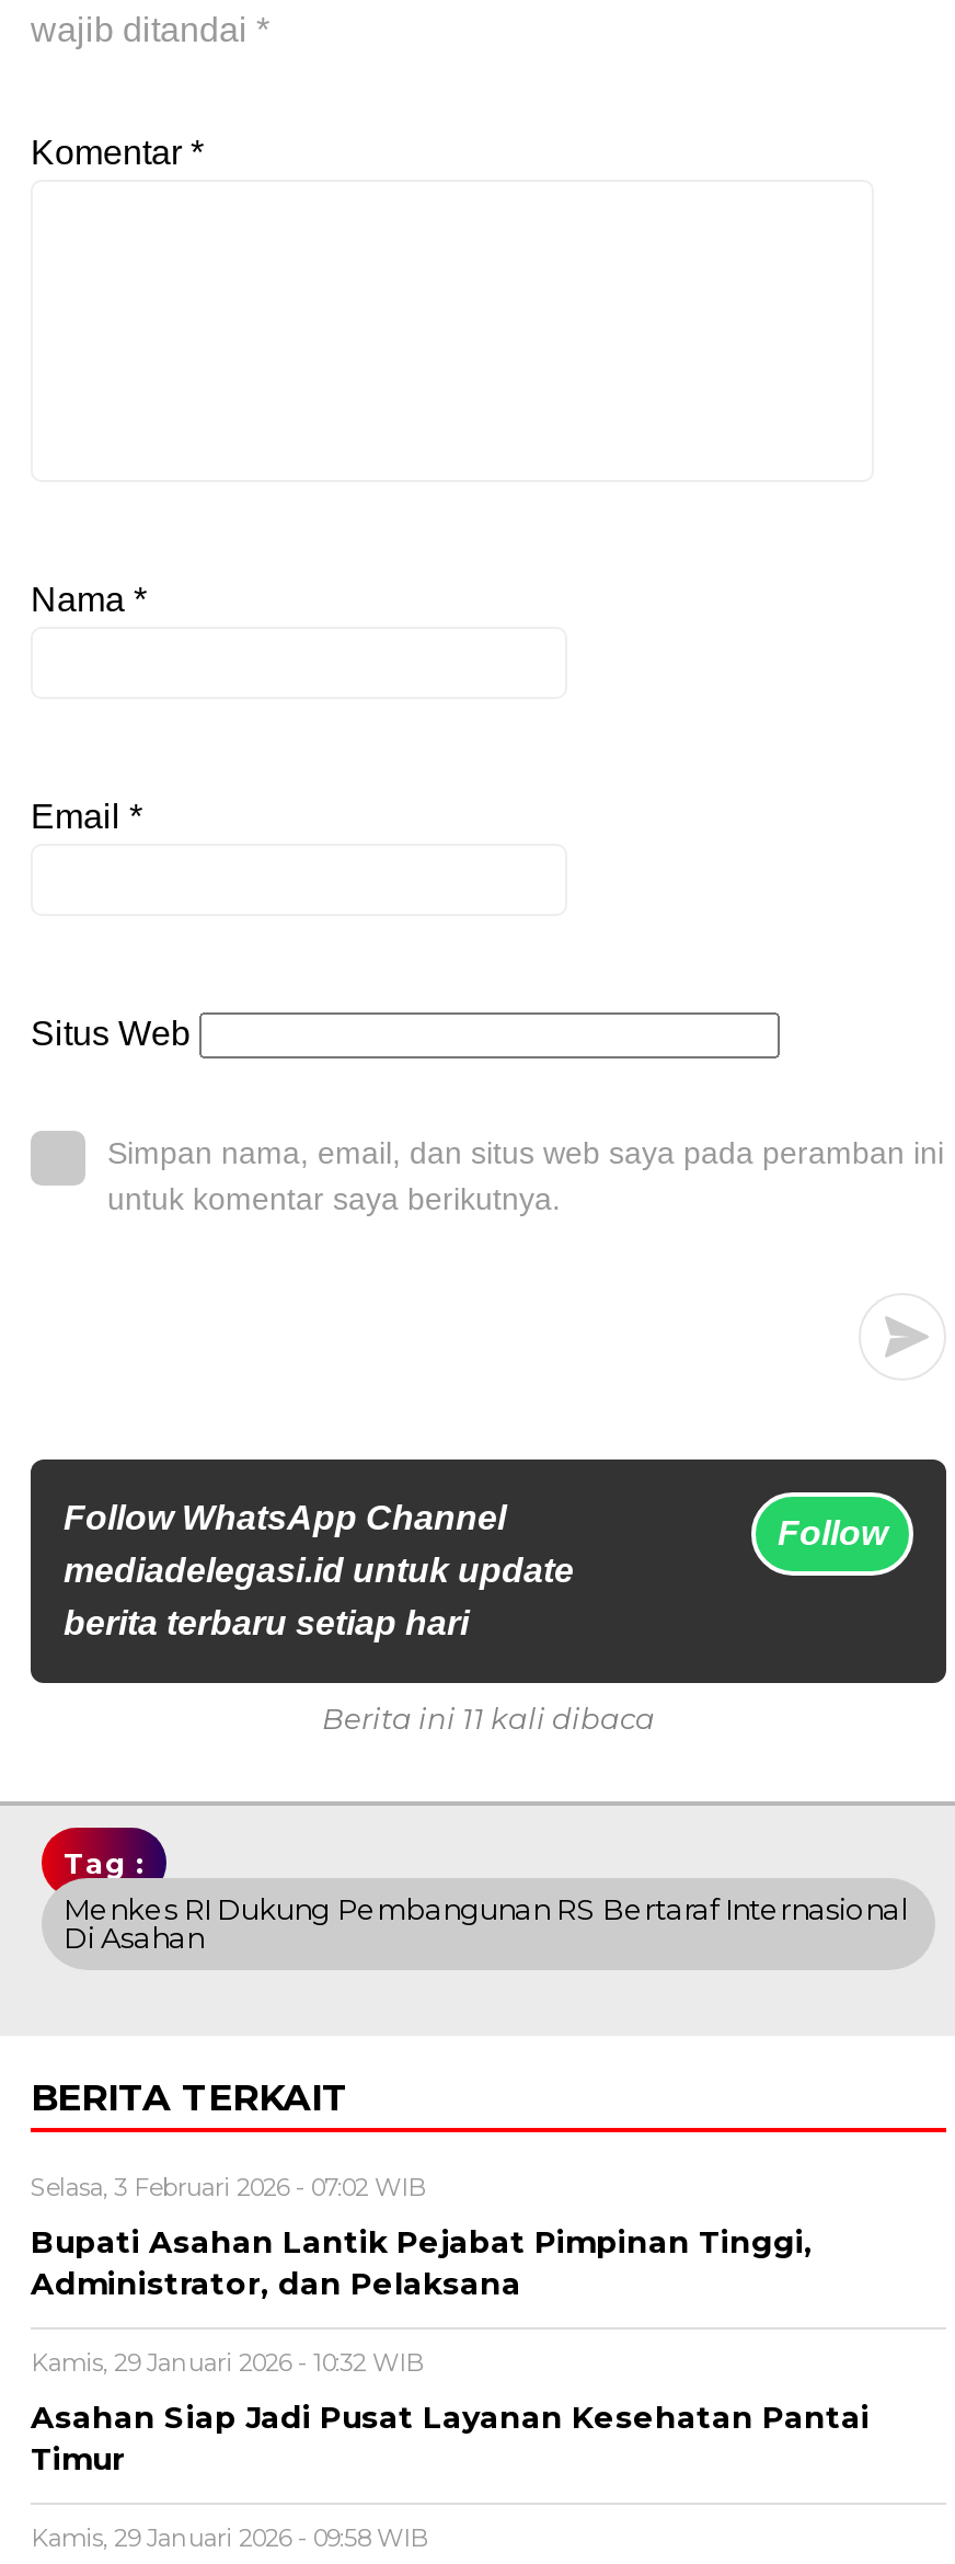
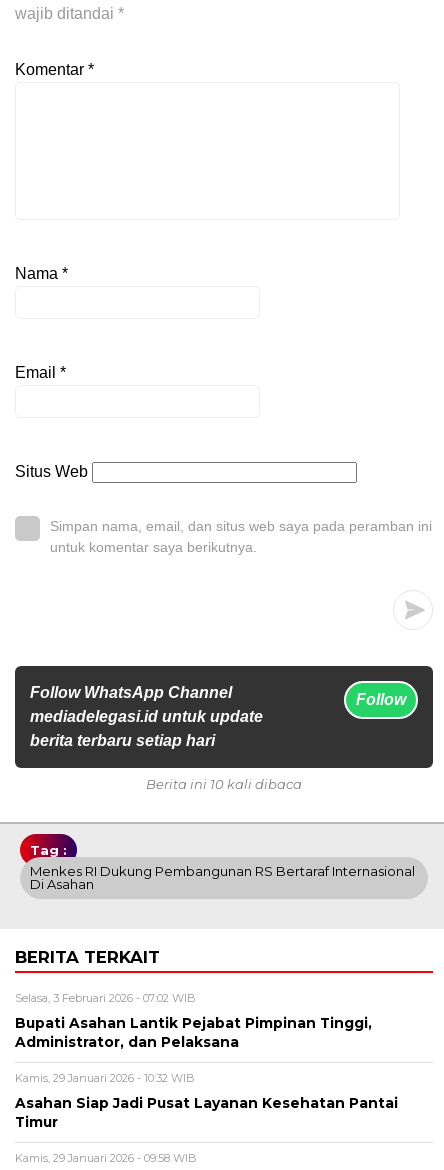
[322,1700,655,1735] Berita ini 11 kali dibaca -> [146,776,302,792] Berita ini 10 kali dibaca

